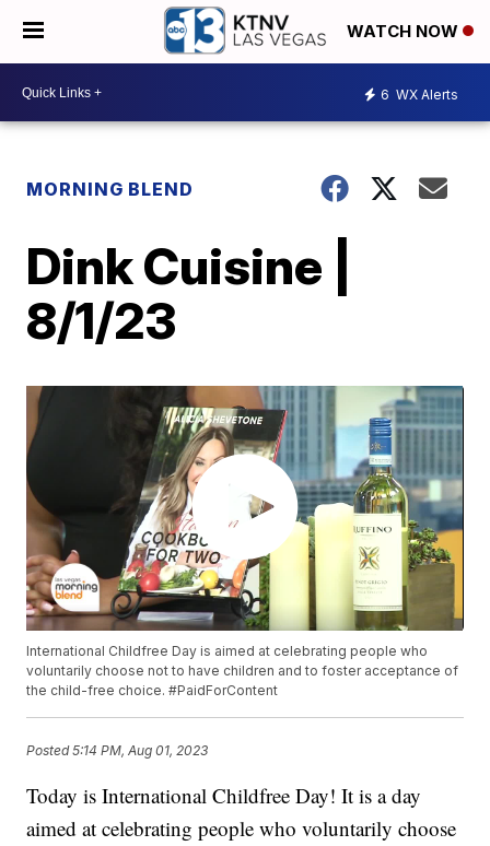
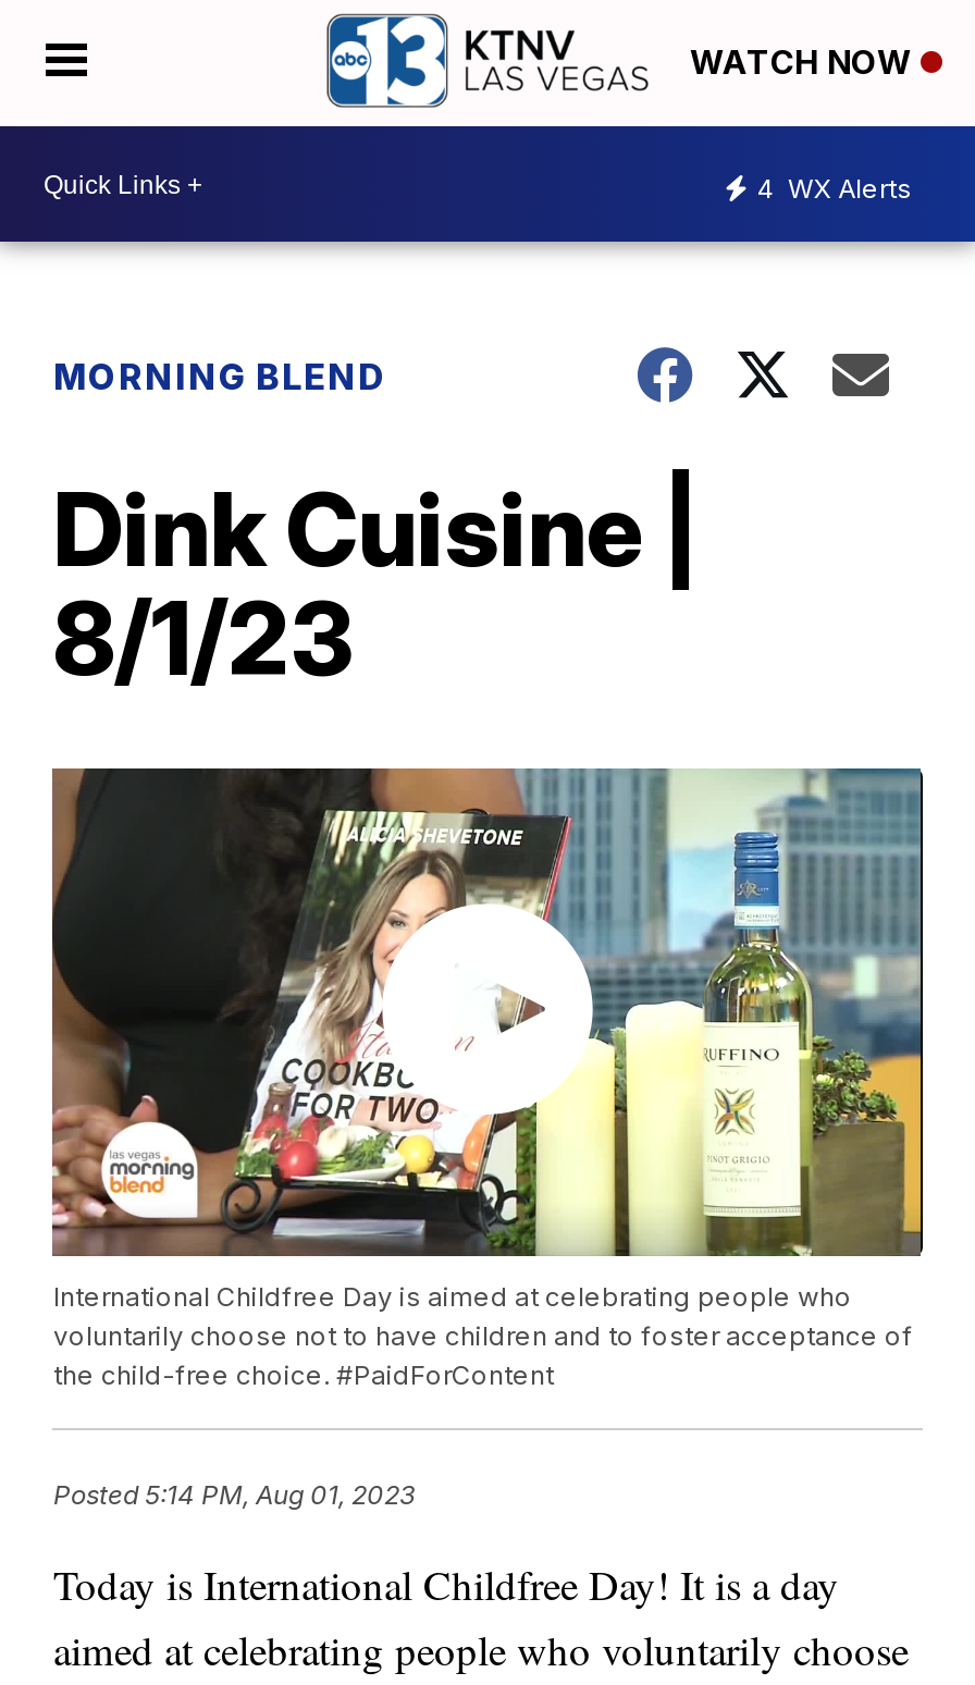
[381,86,458,102] 6 WX Alerts -> [757,171,912,204] 4 WX Alerts

